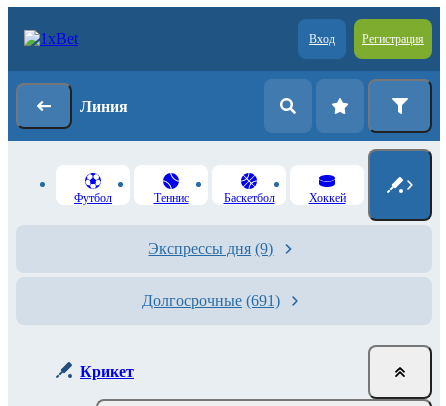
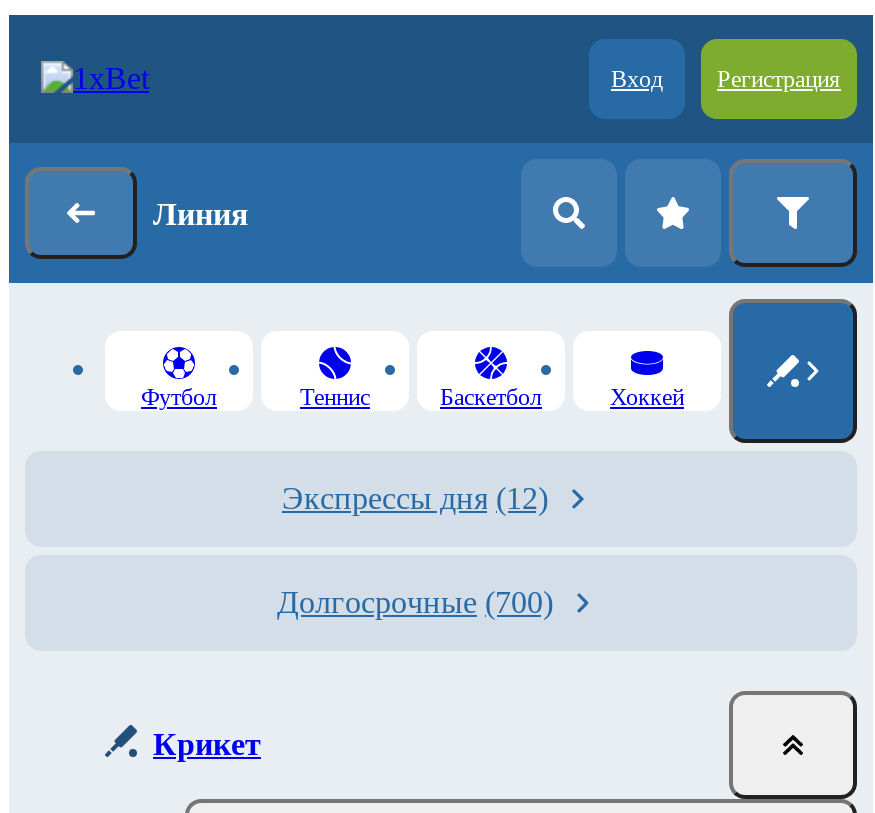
[148,240,273,257] Экспрессы дня (9) -> [282,481,548,515] Экспрессы дня (12)
[142,292,280,309] Долгосрочные (691) -> [277,585,553,619] Долгосрочные (700)

